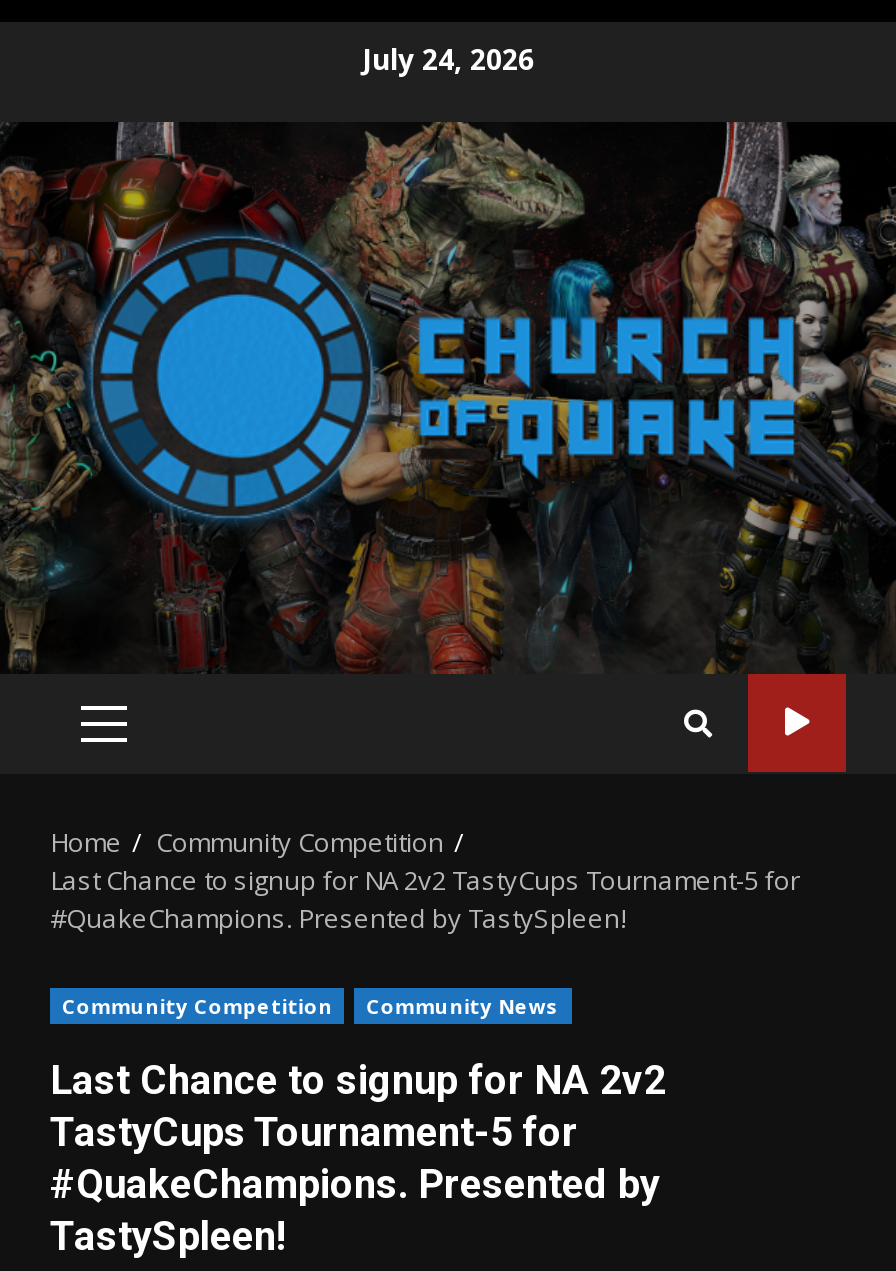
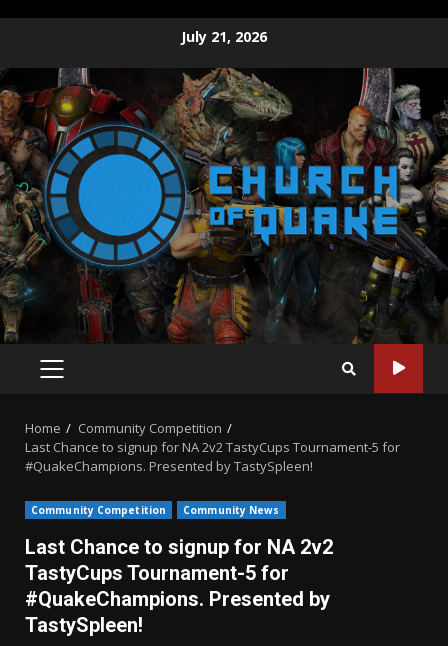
[362,39,534,77] July 24, 2026 -> [181,26,267,45] July 21, 2026

